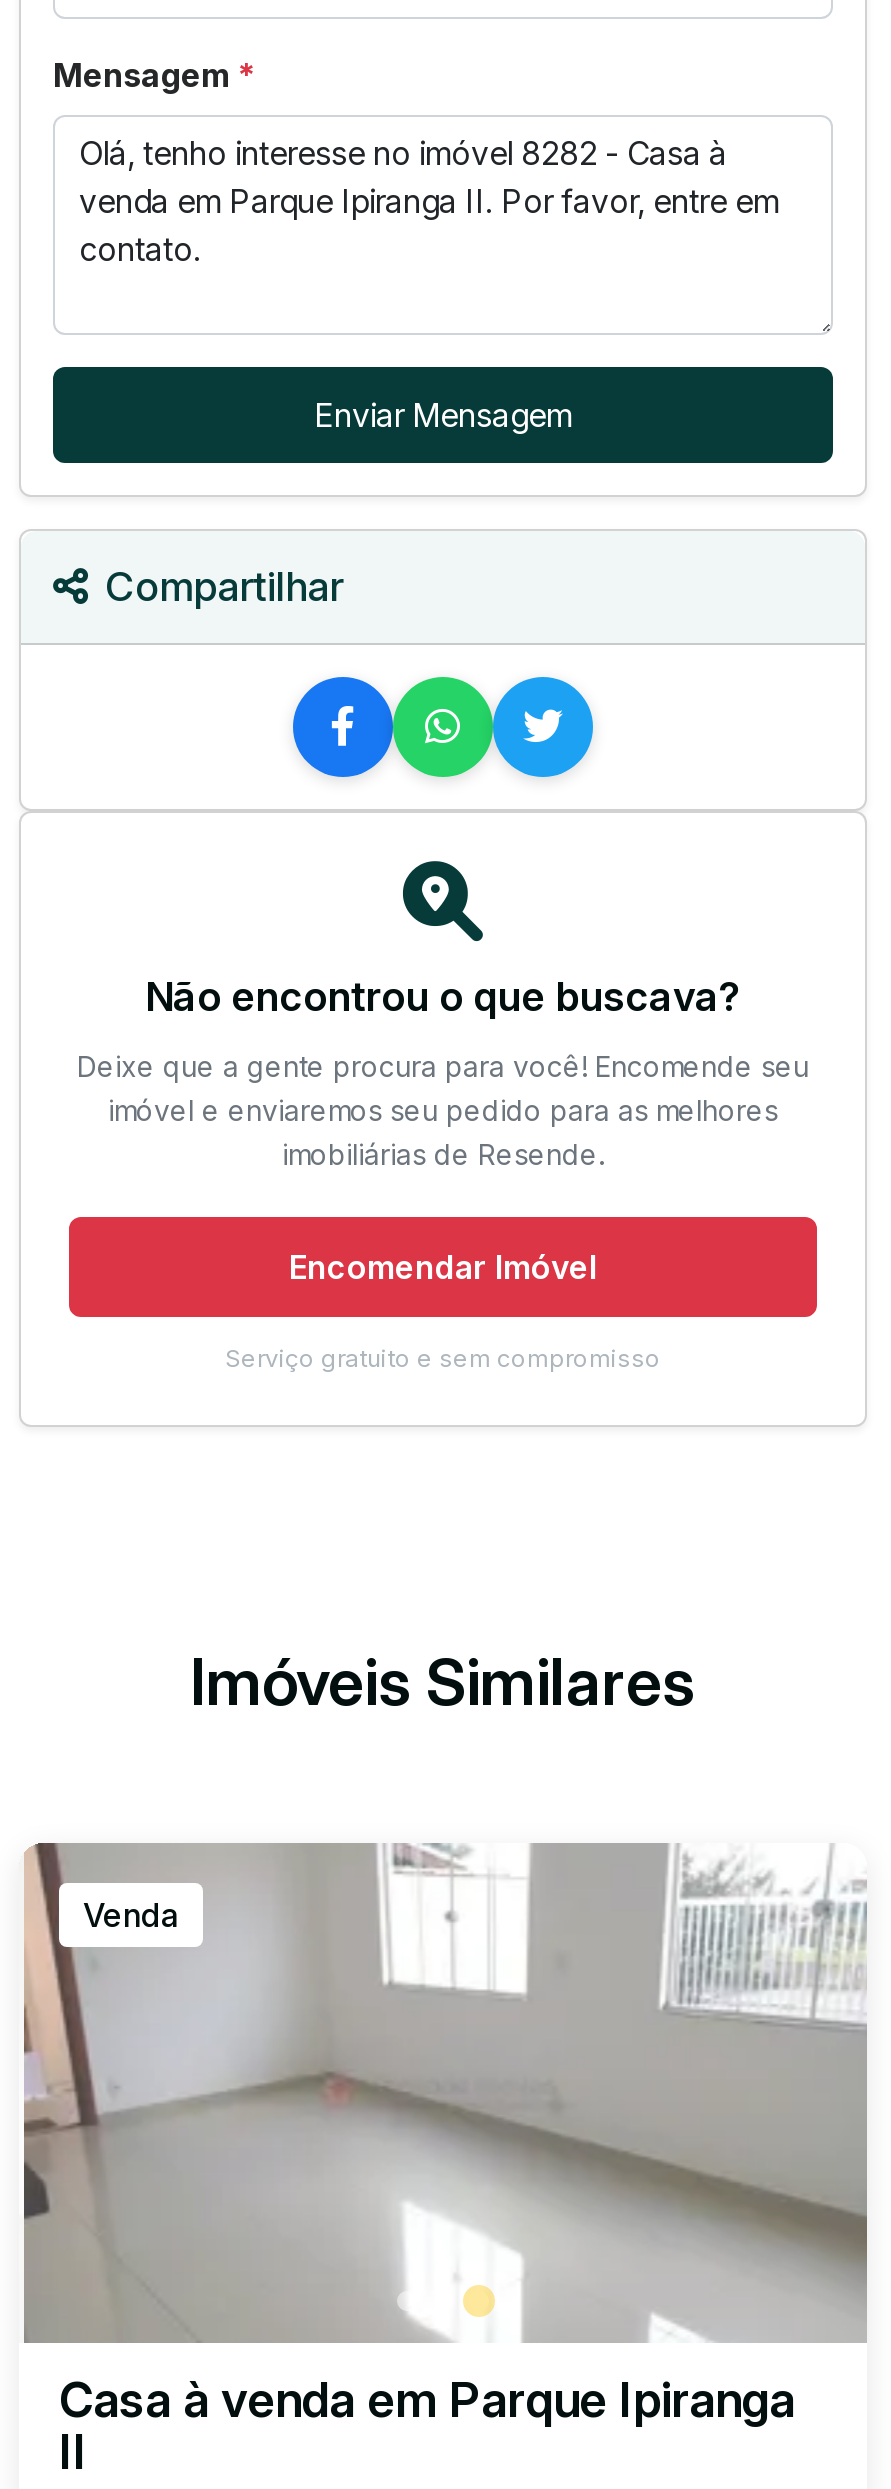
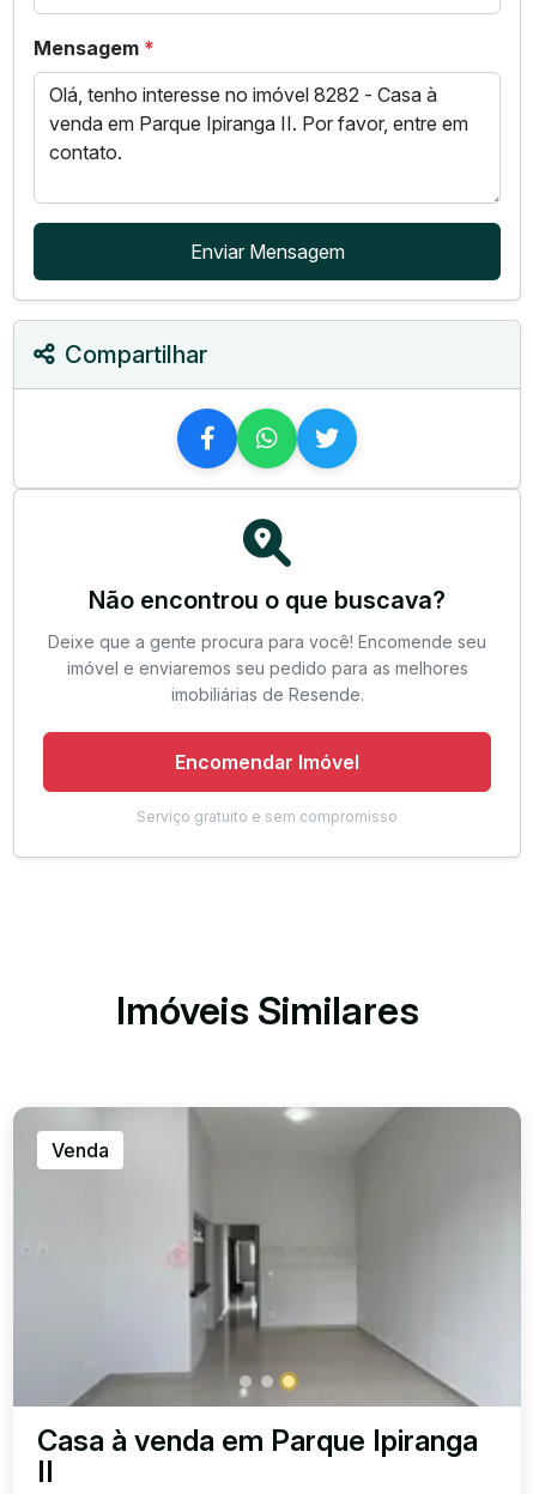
[21,1843,867,2343] [image] -> [13,1106,521,1408] [image]

